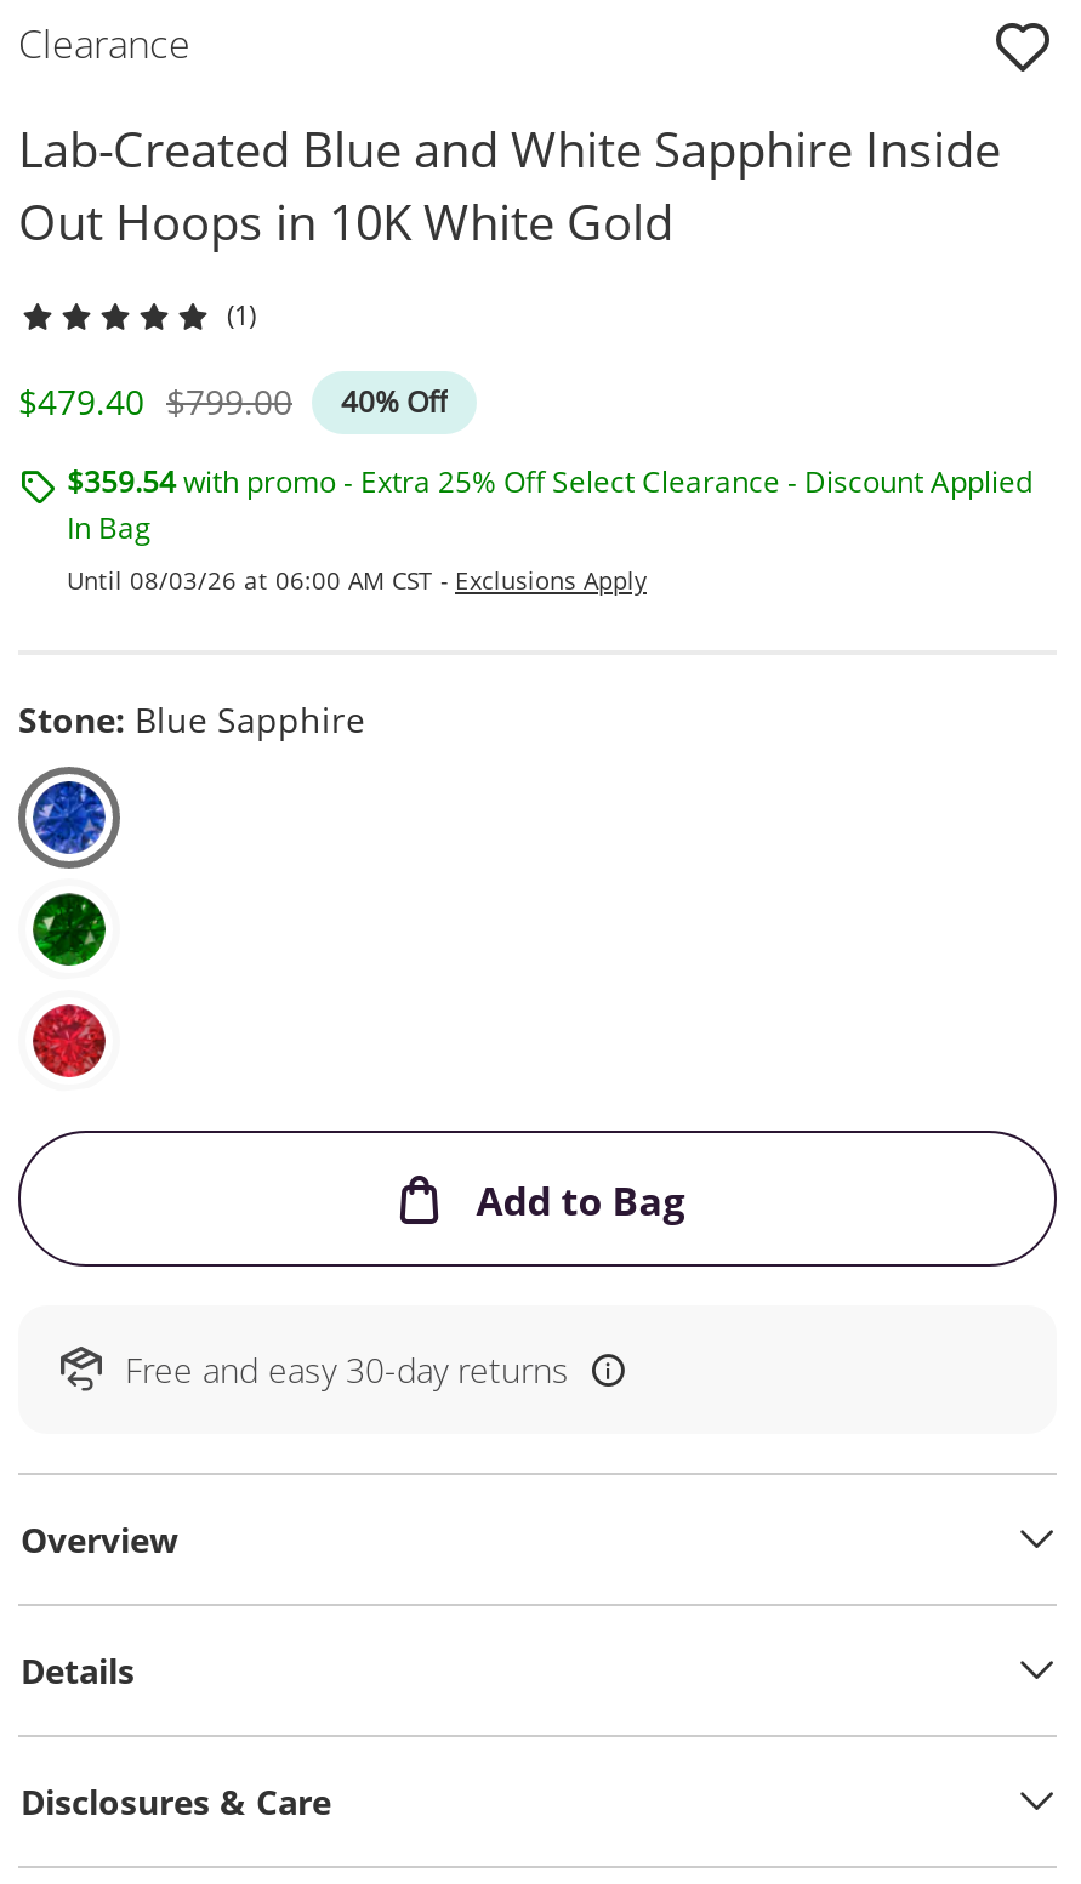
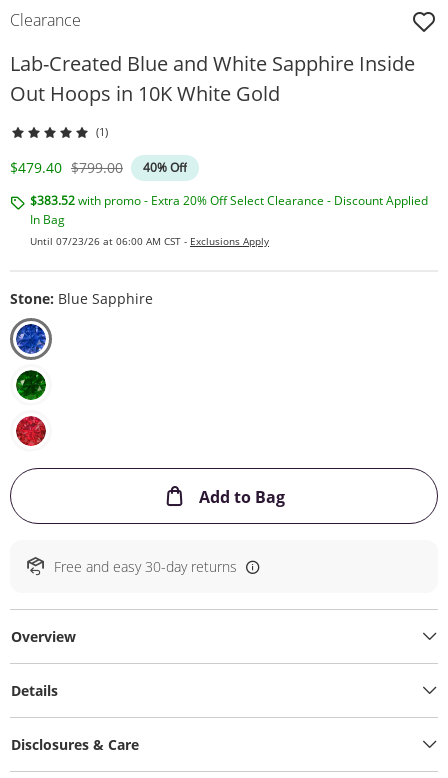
[67,461,1032,502] $359.54 with promo - Extra 25% Off Select Clearance - Discount Applied -> [30,192,428,209] $383.52 with promo - Extra 20% Off Select Clearance - Discount Applied
[67,563,647,597] Until 08/03/26 at 06:00 AM CST - Exclusions Apply -> [30,234,269,248] Until 07/23/26 at 06:00 AM CST - Exclusions Apply

